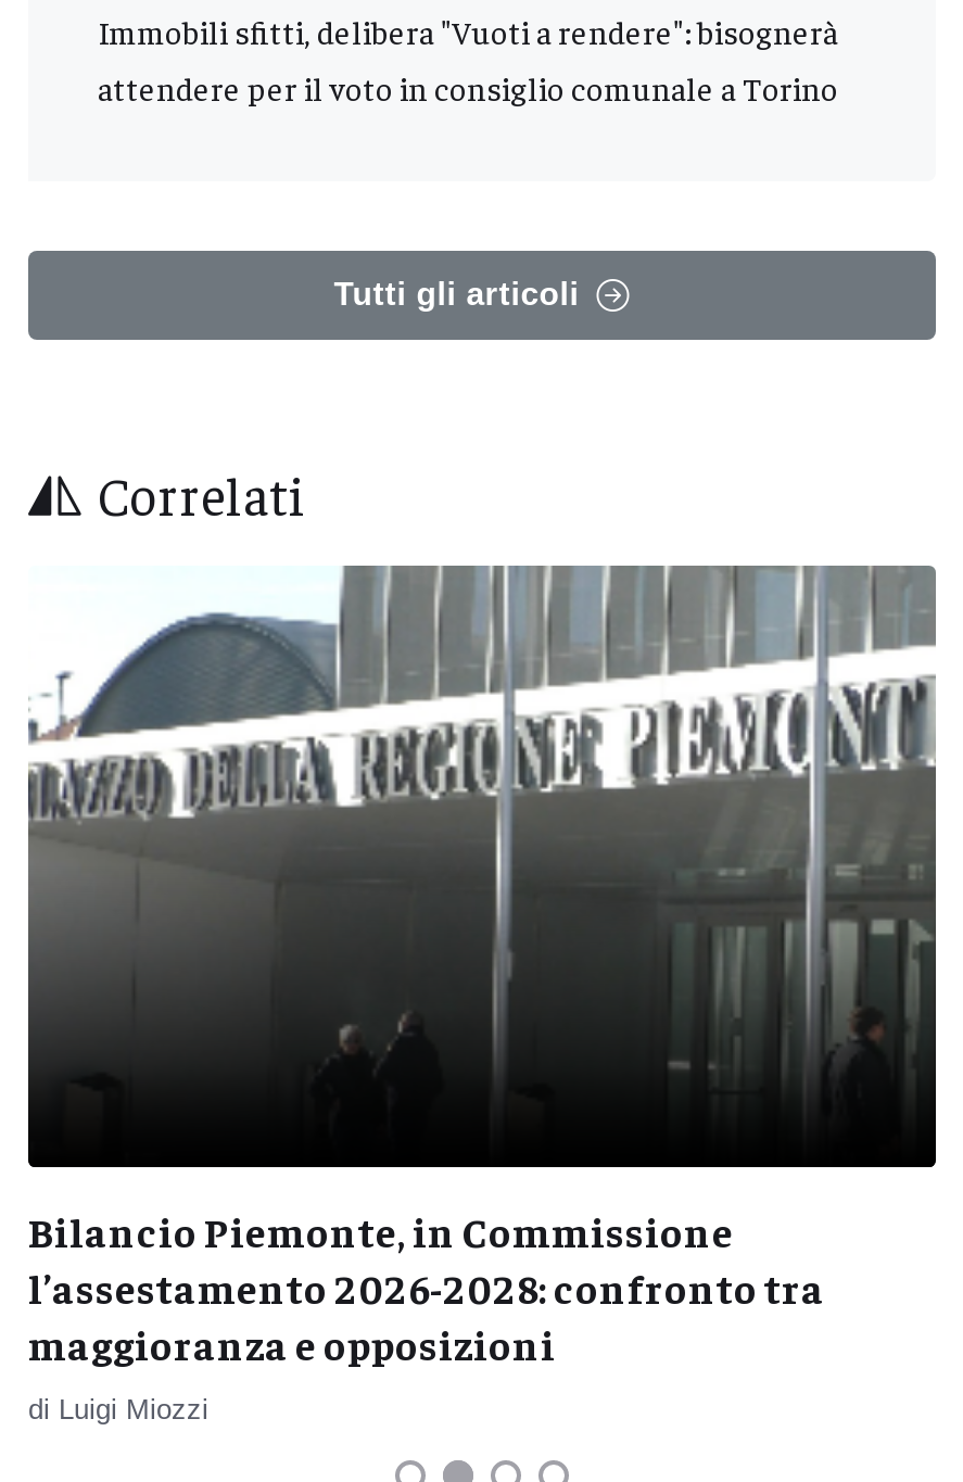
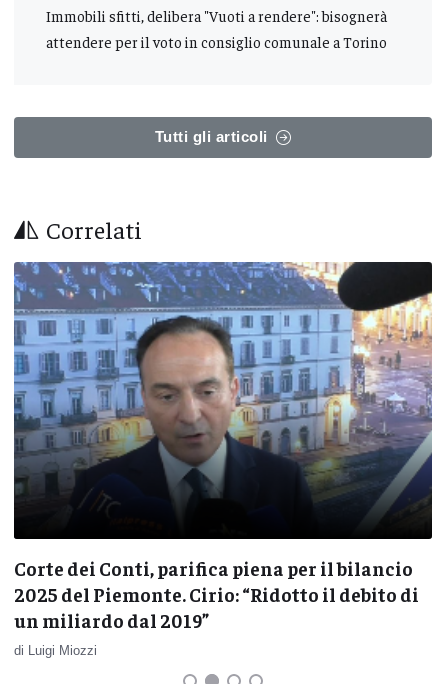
[26,563,938,1113] [image] -> [13,261,432,515] [image]
[28,1204,825,1369] Bilancio Piemonte, in Commissione | l’assestamento 2026-2028: confronto tra | maggioranza e opposizioni -> [14,556,419,632] Corte dei Conti, parifica piena per il bilancio | 2025 del Piemonte. Cirio: “Ridotto il debito di | un miliardo dal 2019”

